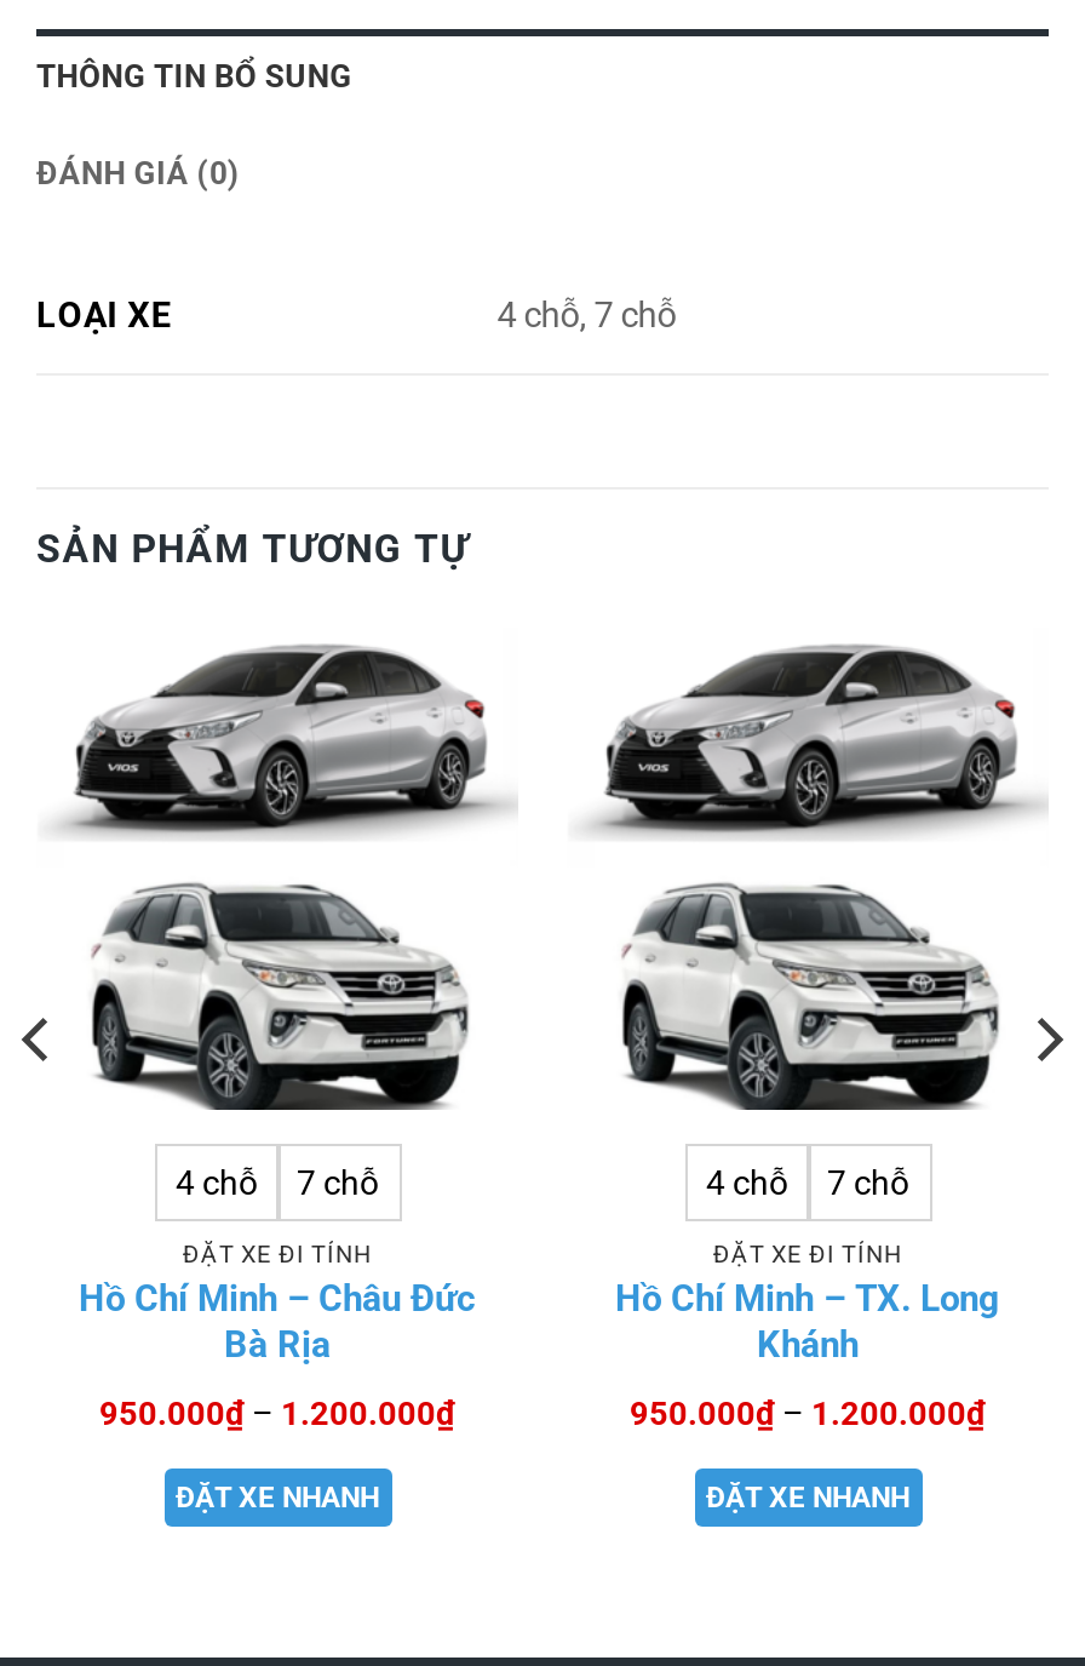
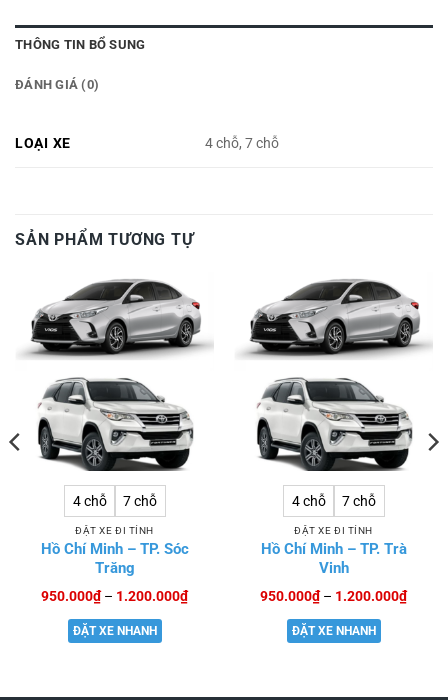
[79,1277,476,1367] Hồ Chí Minh – Châu Đức | Bà Rịa -> [40,540,188,577] Hồ Chí Minh – TP. Sóc | Trăng
[615,1277,1000,1367] Hồ Chí Minh – TX. Long | Khánh -> [260,540,406,577] Hồ Chí Minh – TP. Trà | Vinh

